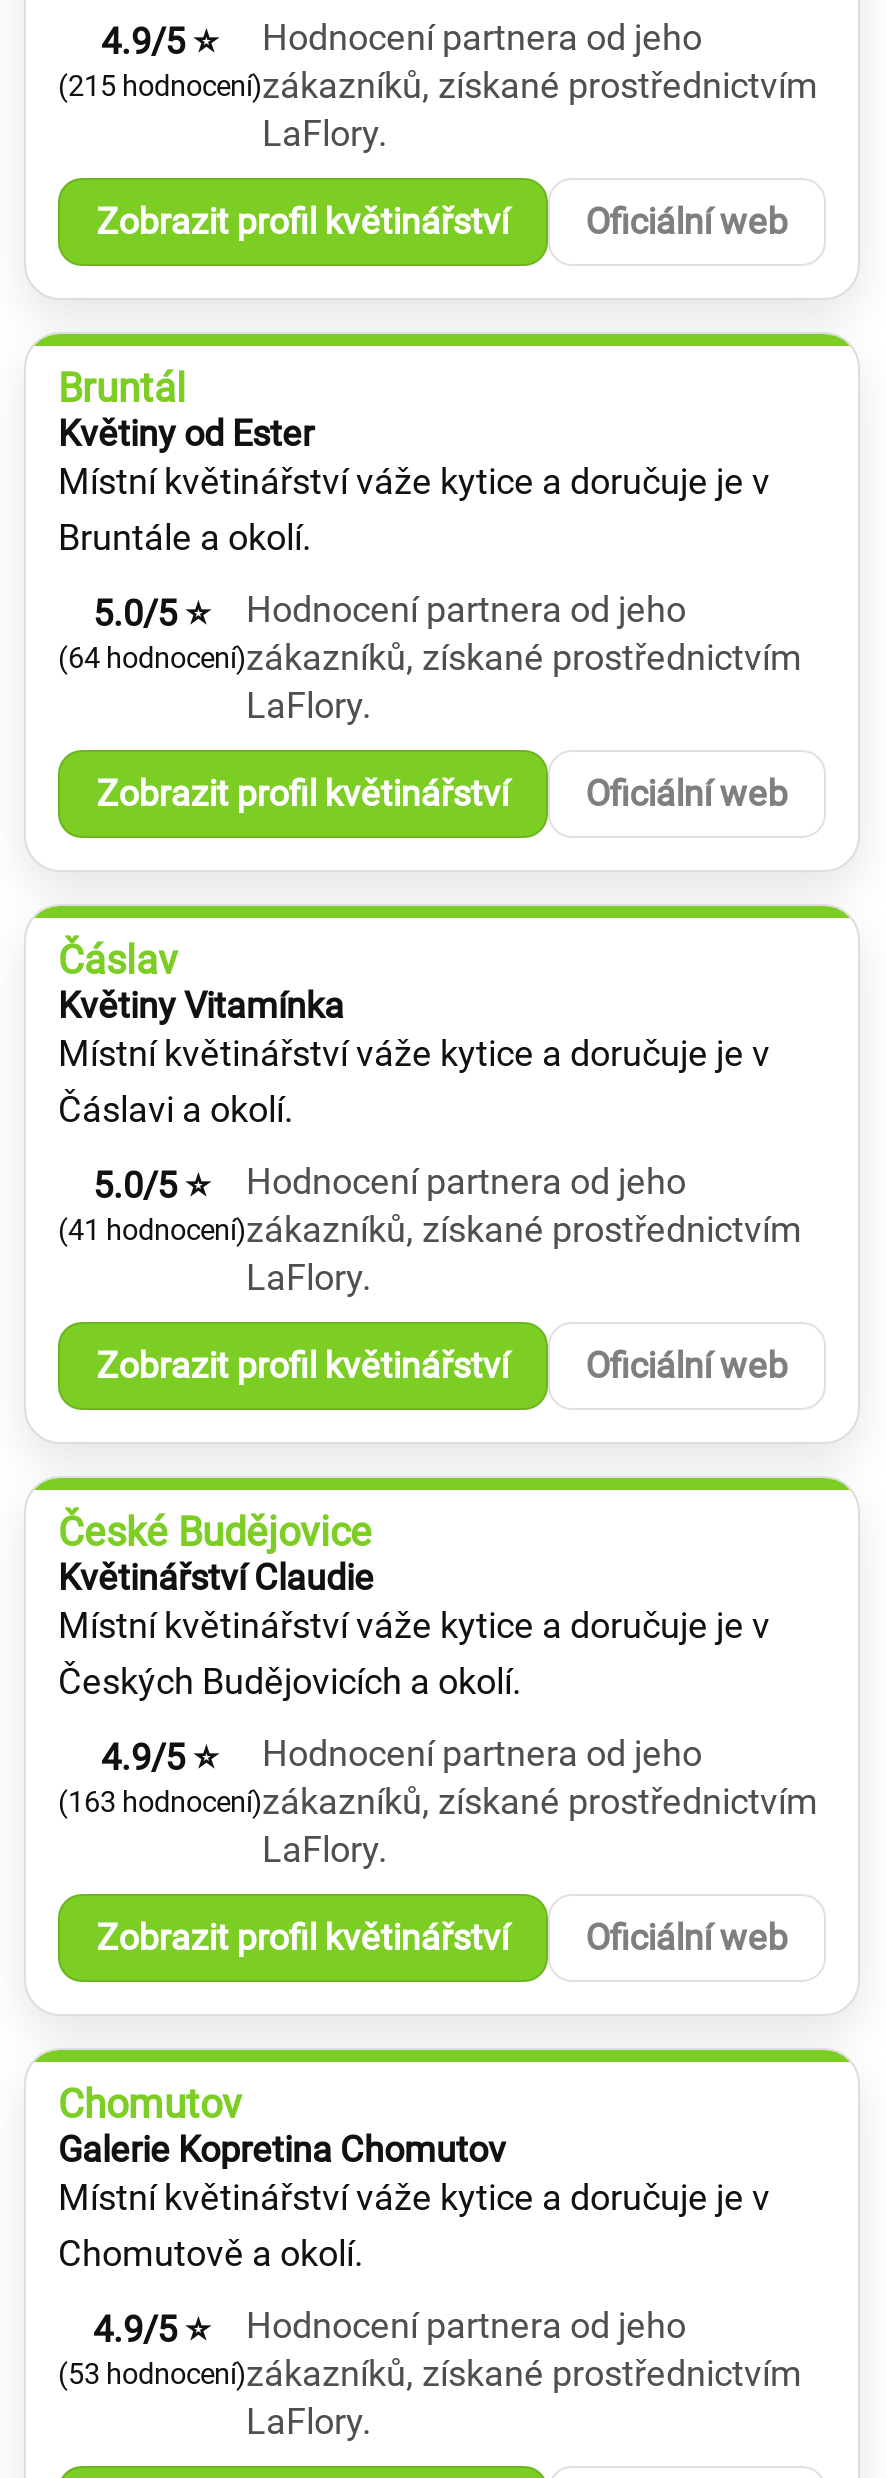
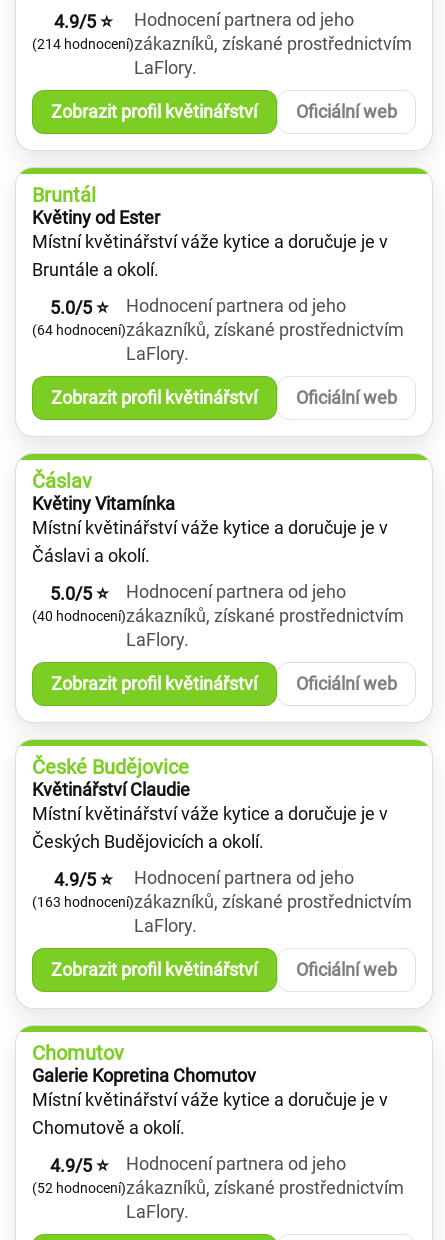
[58,64,818,106] (215 hodnocení) zákazníků, získané prostřednictvím -> [32,33,412,54] (214 hodnocení) zákazníků, získané prostřednictvím
[58,1208,802,1250] (41 hodnocení) zákazníků, získané prostřednictvím -> [32,605,404,626] (40 hodnocení) zákazníků, získané prostřednictvím
[58,2352,802,2394] (53 hodnocení) zákazníků, získané prostřednictvím -> [32,1177,404,1198] (52 hodnocení) zákazníků, získané prostřednictvím

